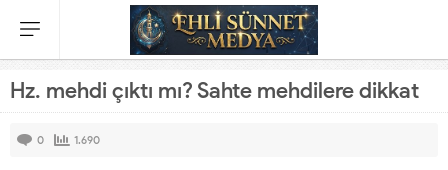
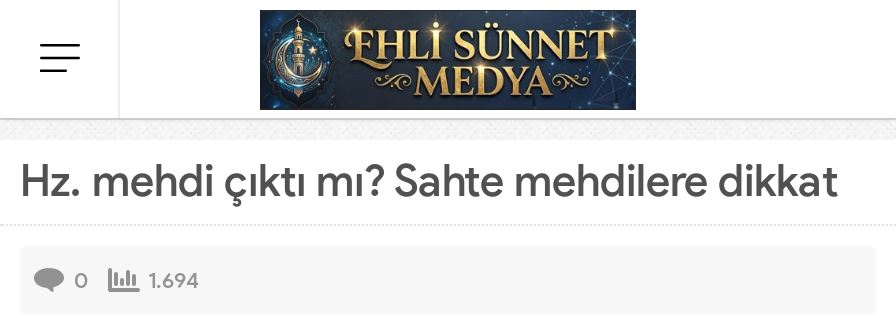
[74,133,100,147] 1.690 -> [148,266,200,294] 1.694

